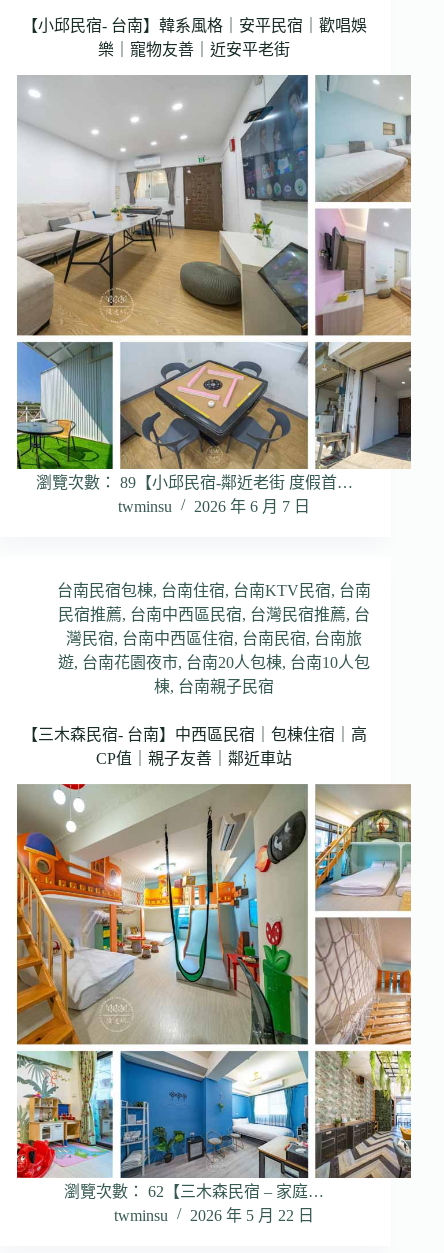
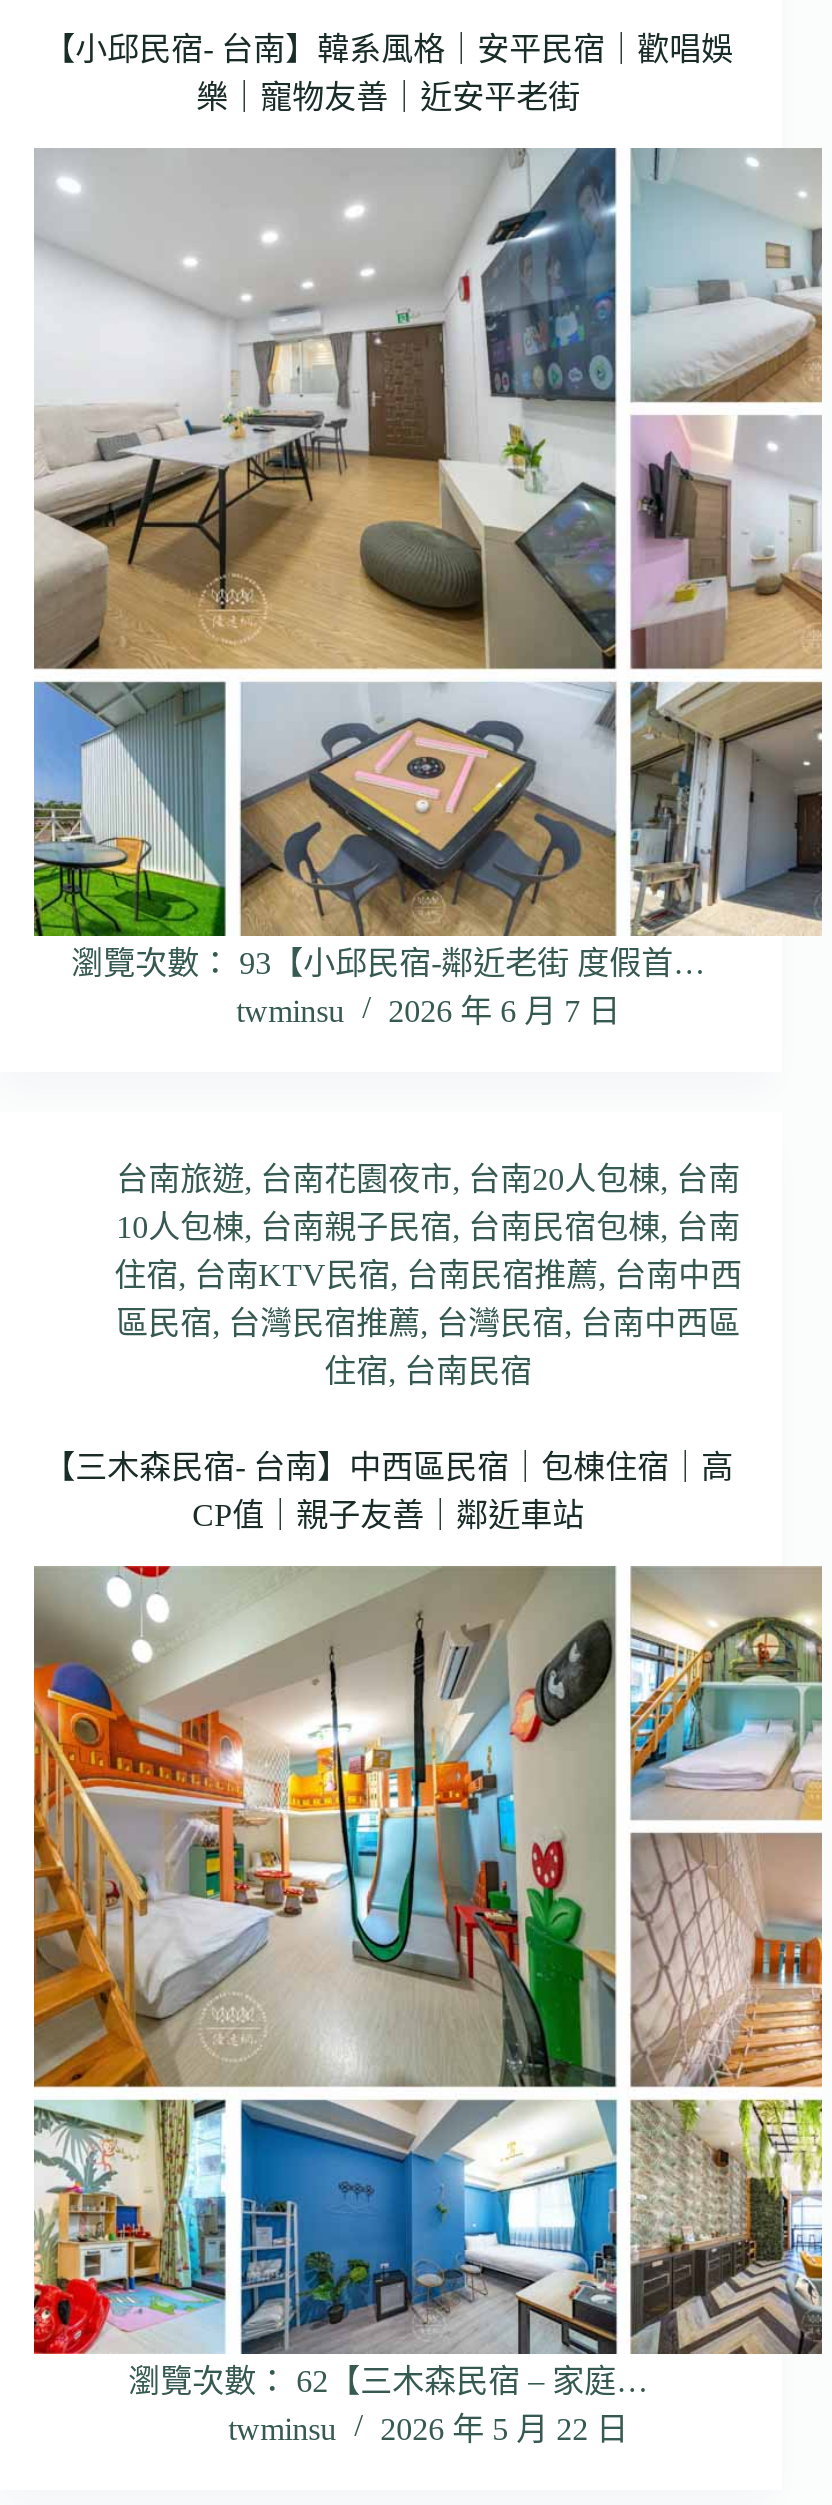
[36,474,353,491] 瀏覽次數： 89【小邱民宿-鄰近老街 度假首… -> [71,946,705,980] 瀏覽次數： 93【小邱民宿-鄰近老街 度假首…
[57,582,371,695] 台南民宿包棟,台南住宿,台南KTV民宿,台南 | 民宿推薦,台南中西區民宿,台灣民宿推薦,台 | 灣民宿,台南中西區住宿,台南民宿,台南旅 | 遊,台南花園夜市,台南20人包棟,台南10人包 | 棟,台南親子民宿 -> [114,1162,742,1388] 台南旅遊,台南花園夜市,台南20人包棟,台南 | 10人包棟,台南親子民宿,台南民宿包棟,台南 | 住宿,台南KTV民宿,台南民宿推薦,台南中西 | 區民宿,台灣民宿推薦,台灣民宿,台南中西區 | 住宿,台南民宿

